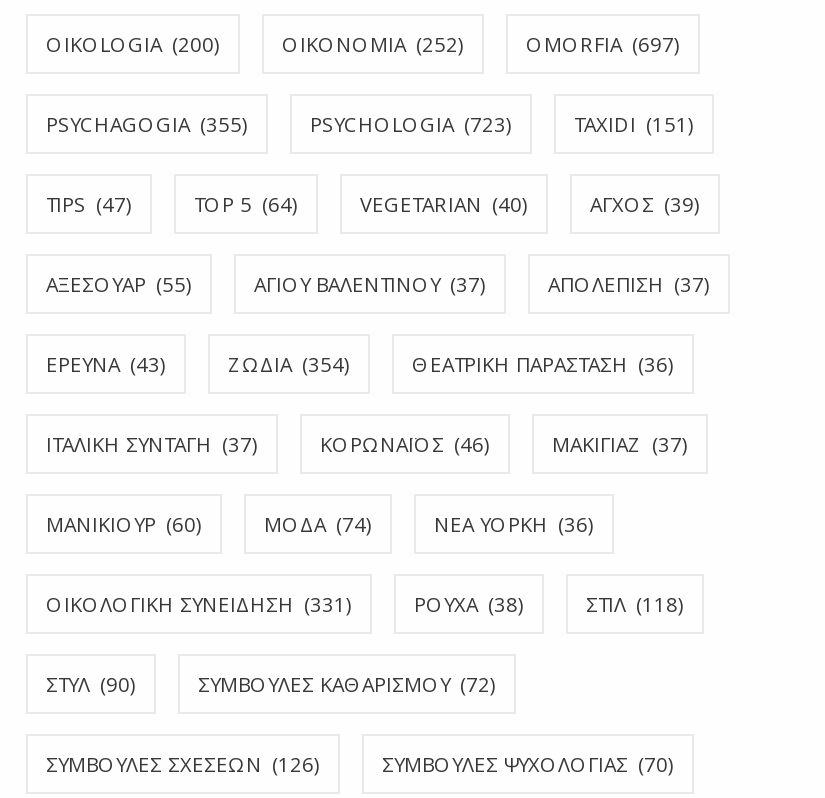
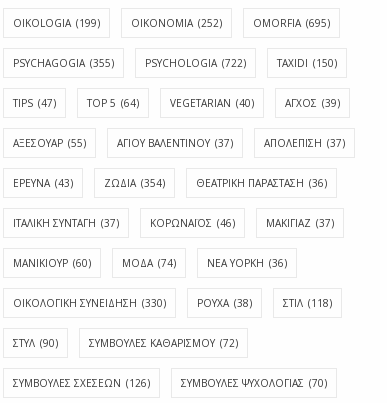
[46,29,220,57] OIKOLOGIA (200) -> [13,15,100,29] OIKOLOGIA (199)
[526,29,680,57] OMORFIA (697) -> [253,15,330,29] OMORFIA (695)
[310,109,512,137] PSYCHOLOGIA (723) -> [145,55,246,69] PSYCHOLOGIA (722)
[574,109,694,137] TAXIDI (151) -> [277,55,337,69] TAXIDI (150)
[46,589,352,617] ΟΙΚΟΛΟΓΙΚΗ ΣΥΝΕΙΔΗΣΗ (331) -> [13,295,166,309] ΟΙΚΟΛΟΓΙΚΗ ΣΥΝΕΙΔΗΣΗ (330)

